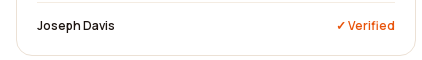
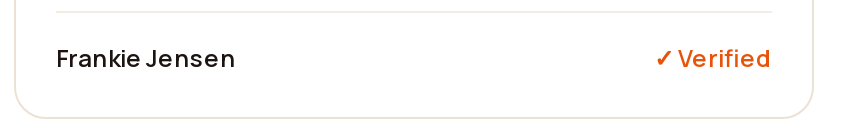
[37,17,115,34] Joseph Davis -> [56,41,236,75] Frankie Jensen

